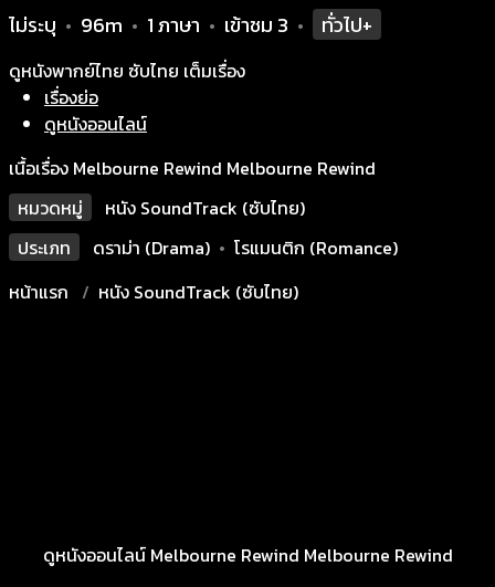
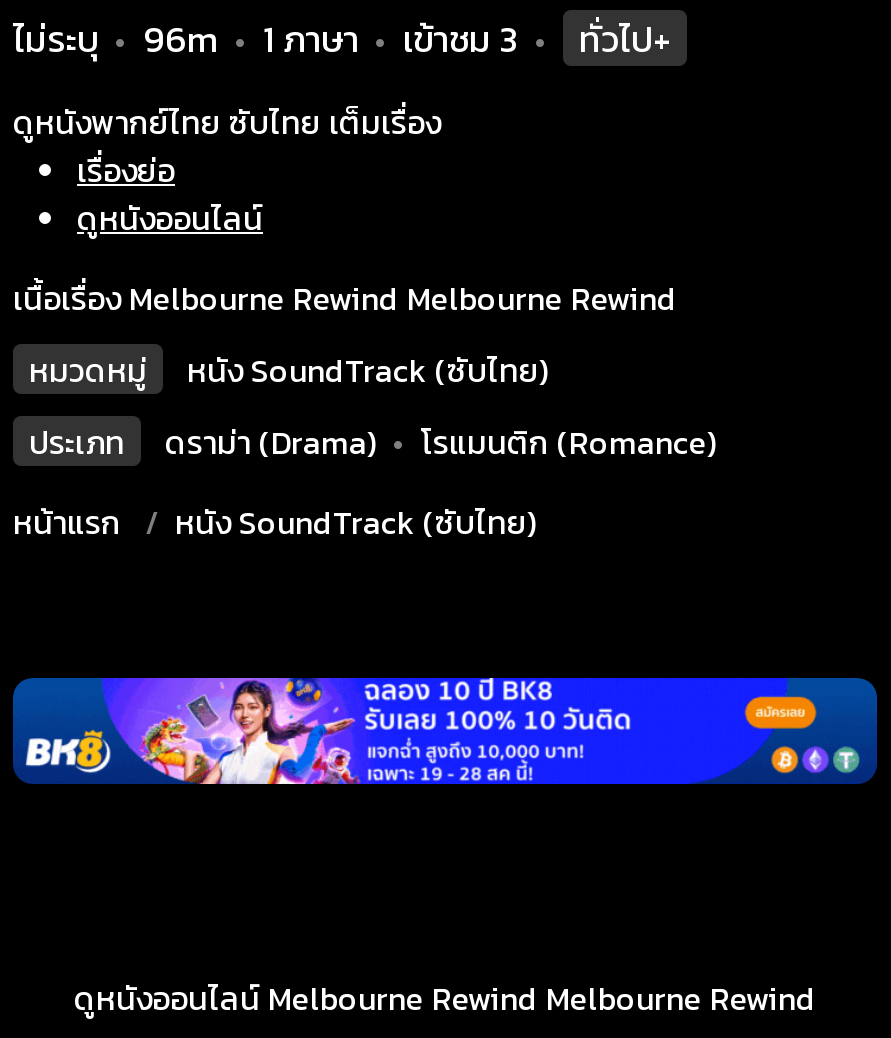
none -> [11,676,879,786] [image]

